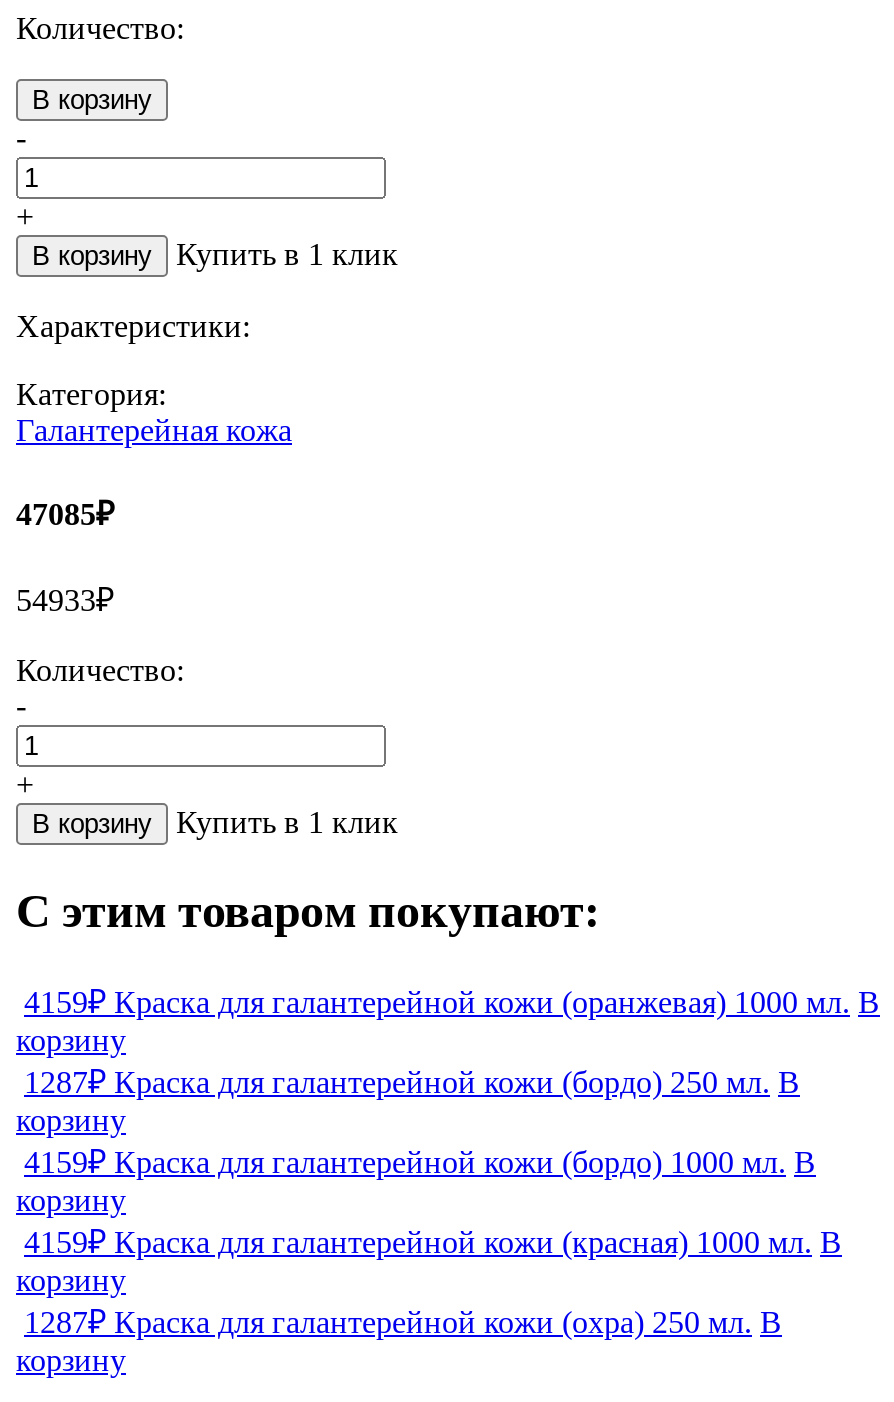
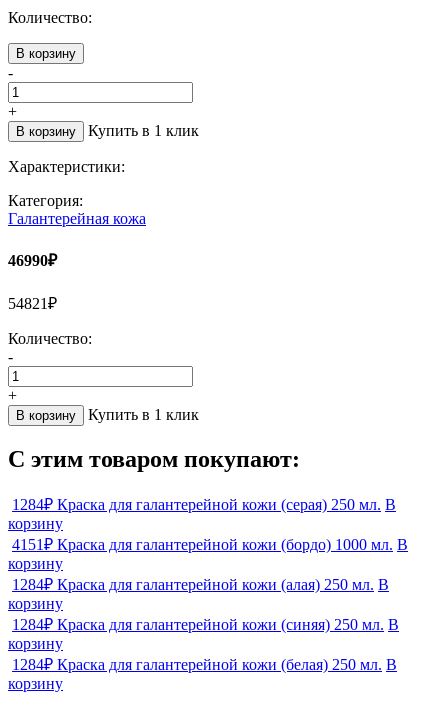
[16,497,114,531] 47085₽ -> [8,252,57,269] 46990₽
[16,583,114,617] 54933₽ -> [8,295,57,312] 54821₽
[24,985,880,1019] 4159₽ Краска для галантерейной кожи (оранжевая) 1000 мл. В -> [12,496,396,513] 1284₽ Краска для галантерейной кожи (серая) 250 мл. В
[24,1065,800,1099] 1287₽ Краска для галантерейной кожи (бордо) 250 мл. В -> [12,536,408,553] 4151₽ Краска для галантерейной кожи (бордо) 1000 мл. В
[24,1145,816,1179] 4159₽ Краска для галантерейной кожи (бордо) 1000 мл. В -> [12,576,389,593] 1284₽ Краска для галантерейной кожи (алая) 250 мл. В
[24,1225,842,1259] 4159₽ Краска для галантерейной кожи (красная) 1000 мл. В -> [12,616,399,633] 1284₽ Краска для галантерейной кожи (синяя) 250 мл. В
[24,1305,782,1339] 1287₽ Краска для галантерейной кожи (охра) 250 мл. В -> [12,656,397,673] 1284₽ Краска для галантерейной кожи (белая) 250 мл. В

